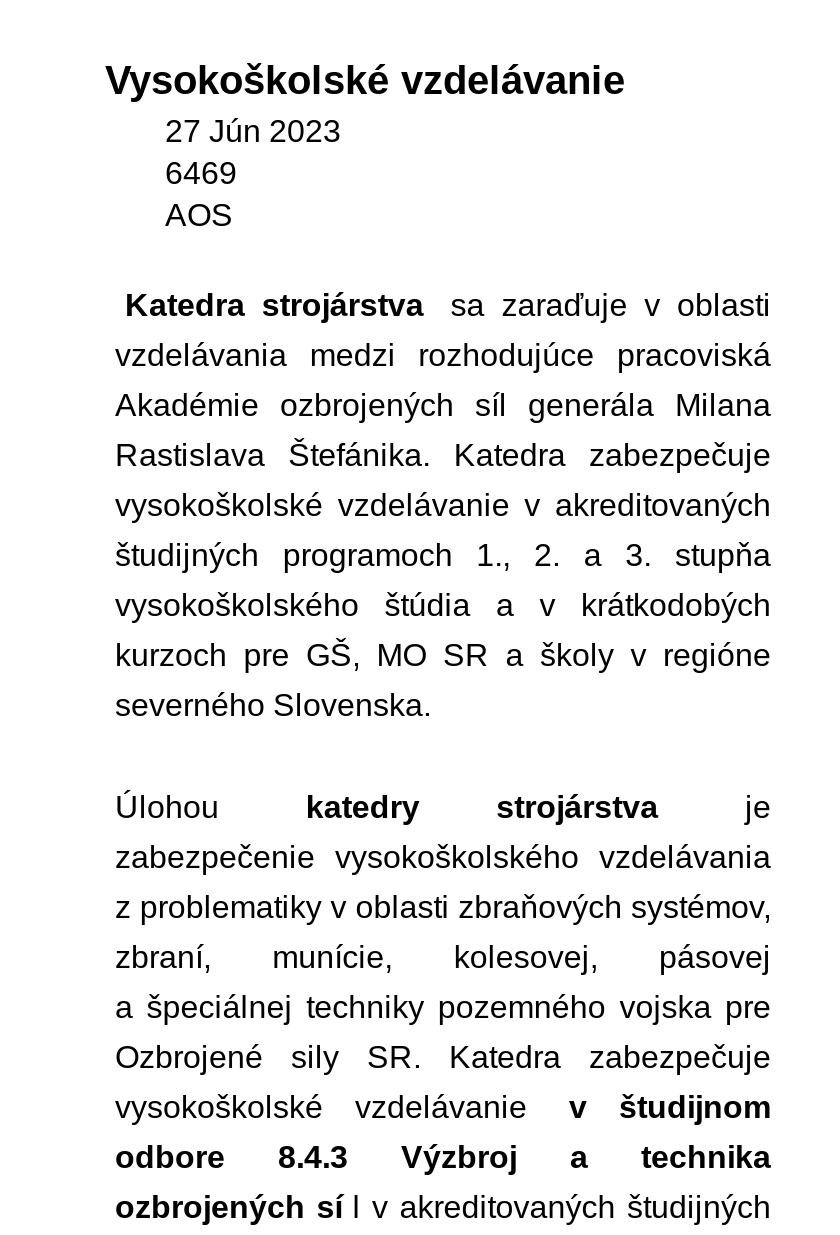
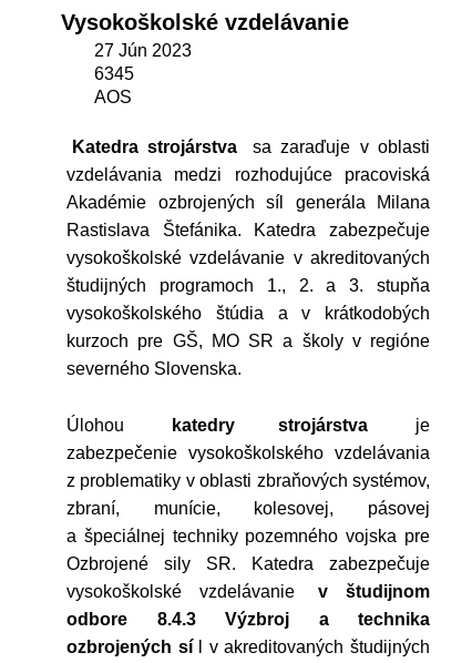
[165,156,237,190] 6469 -> [94,64,134,83] 6345

